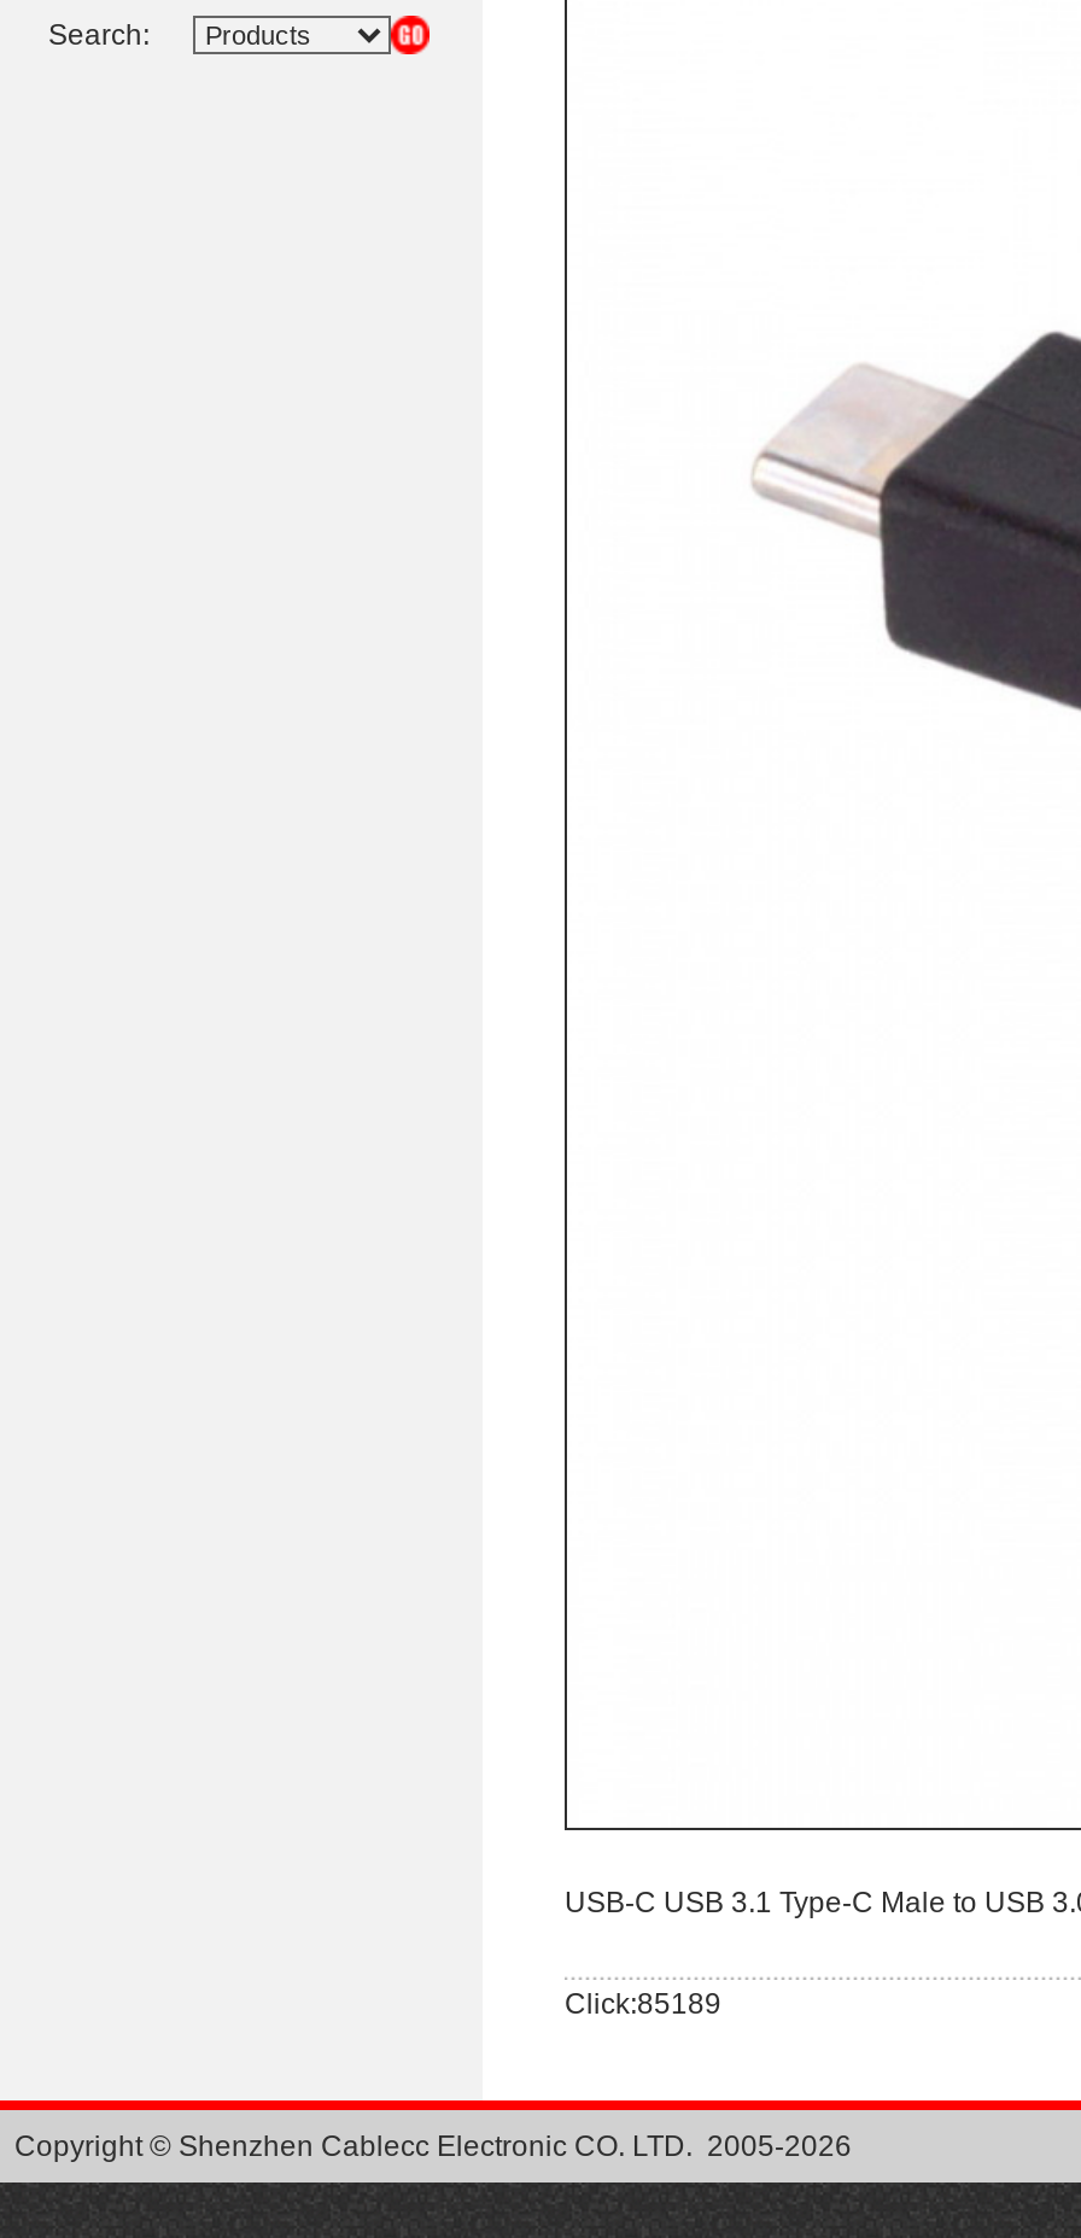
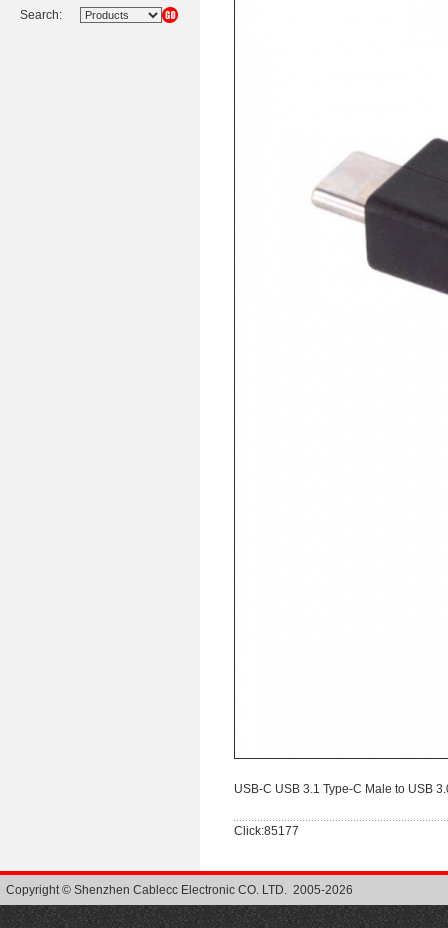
[565,1987,721,2021] Click:85189 -> [234,824,299,838] Click:85177

